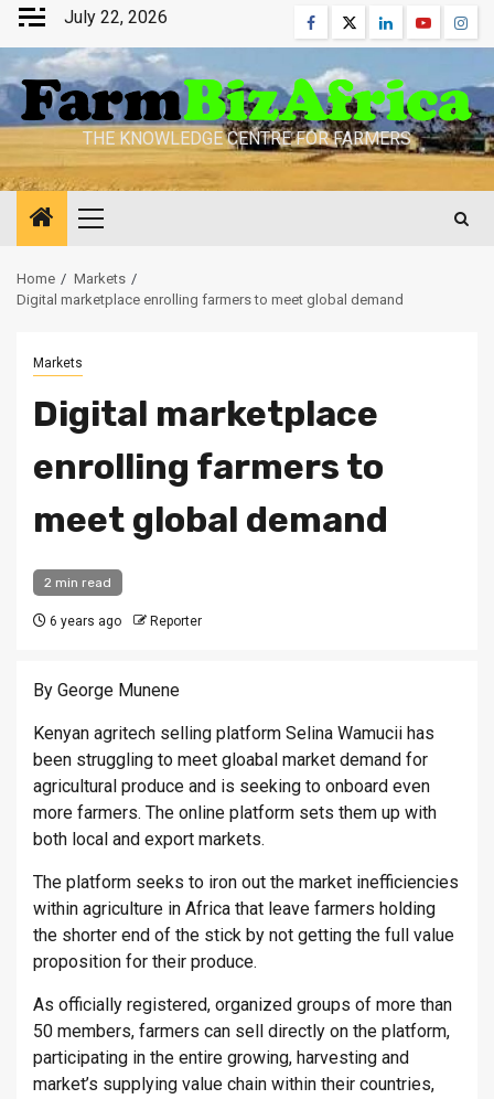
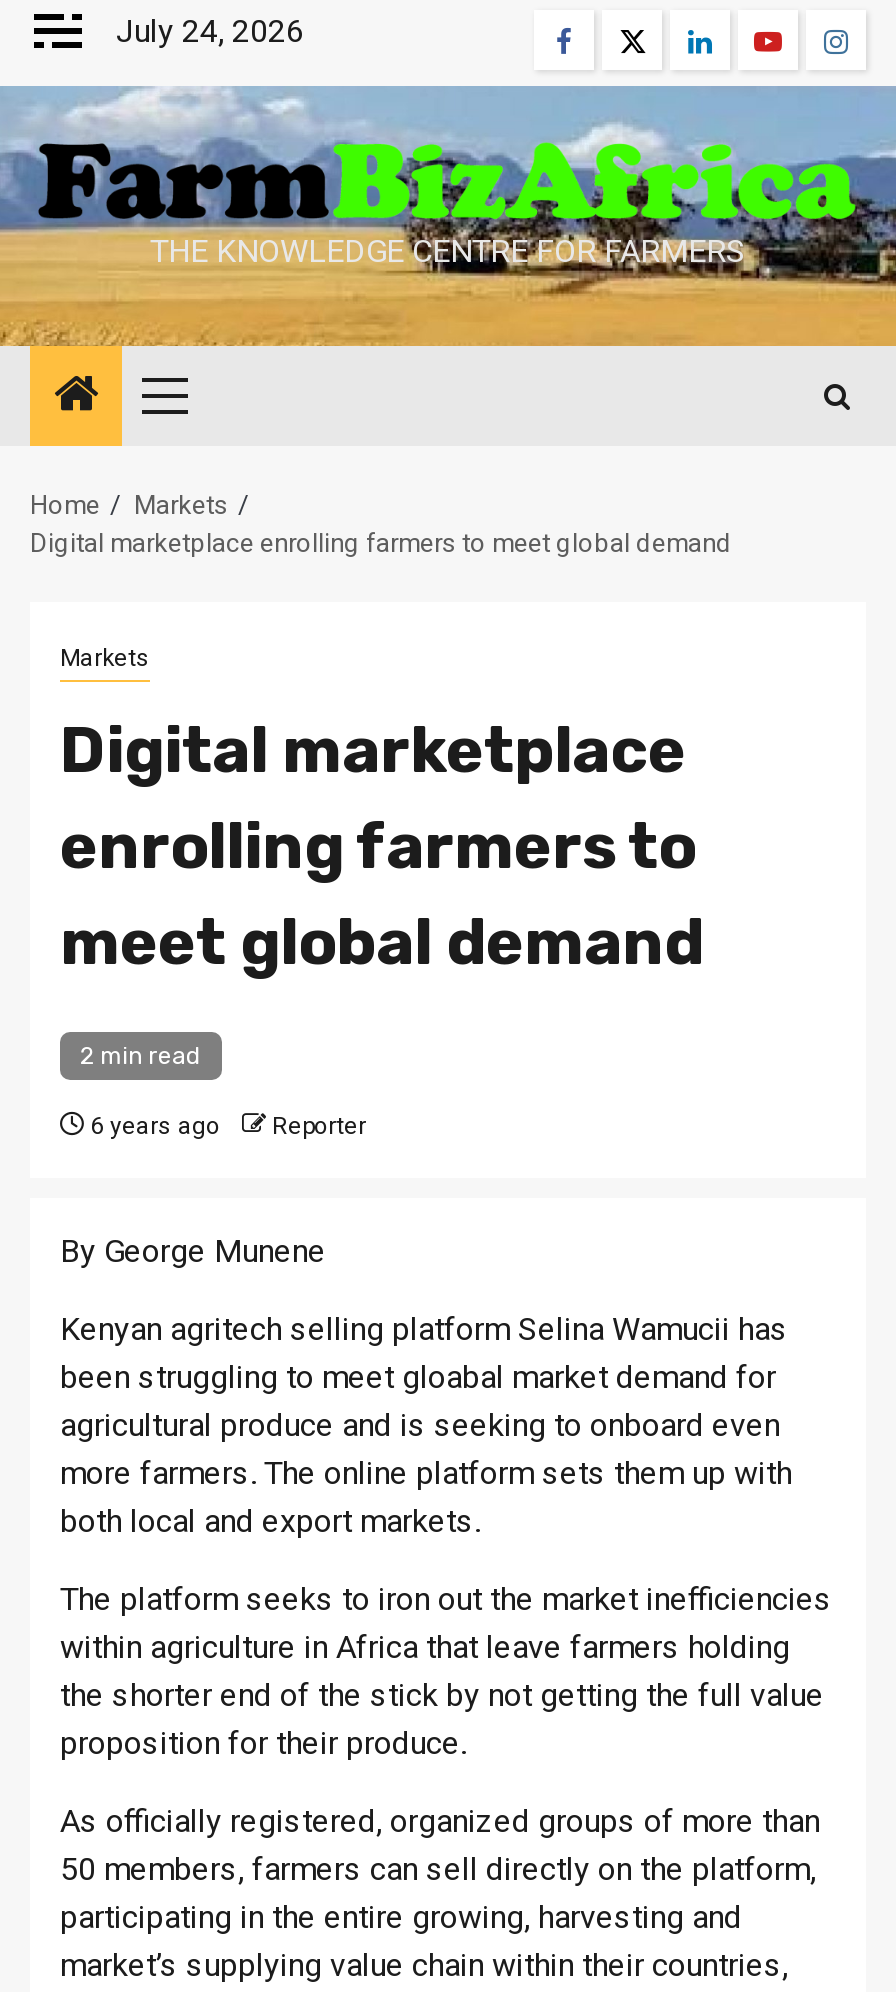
[64,7,168,28] July 22, 2026 -> [116,12,304,50] July 24, 2026

